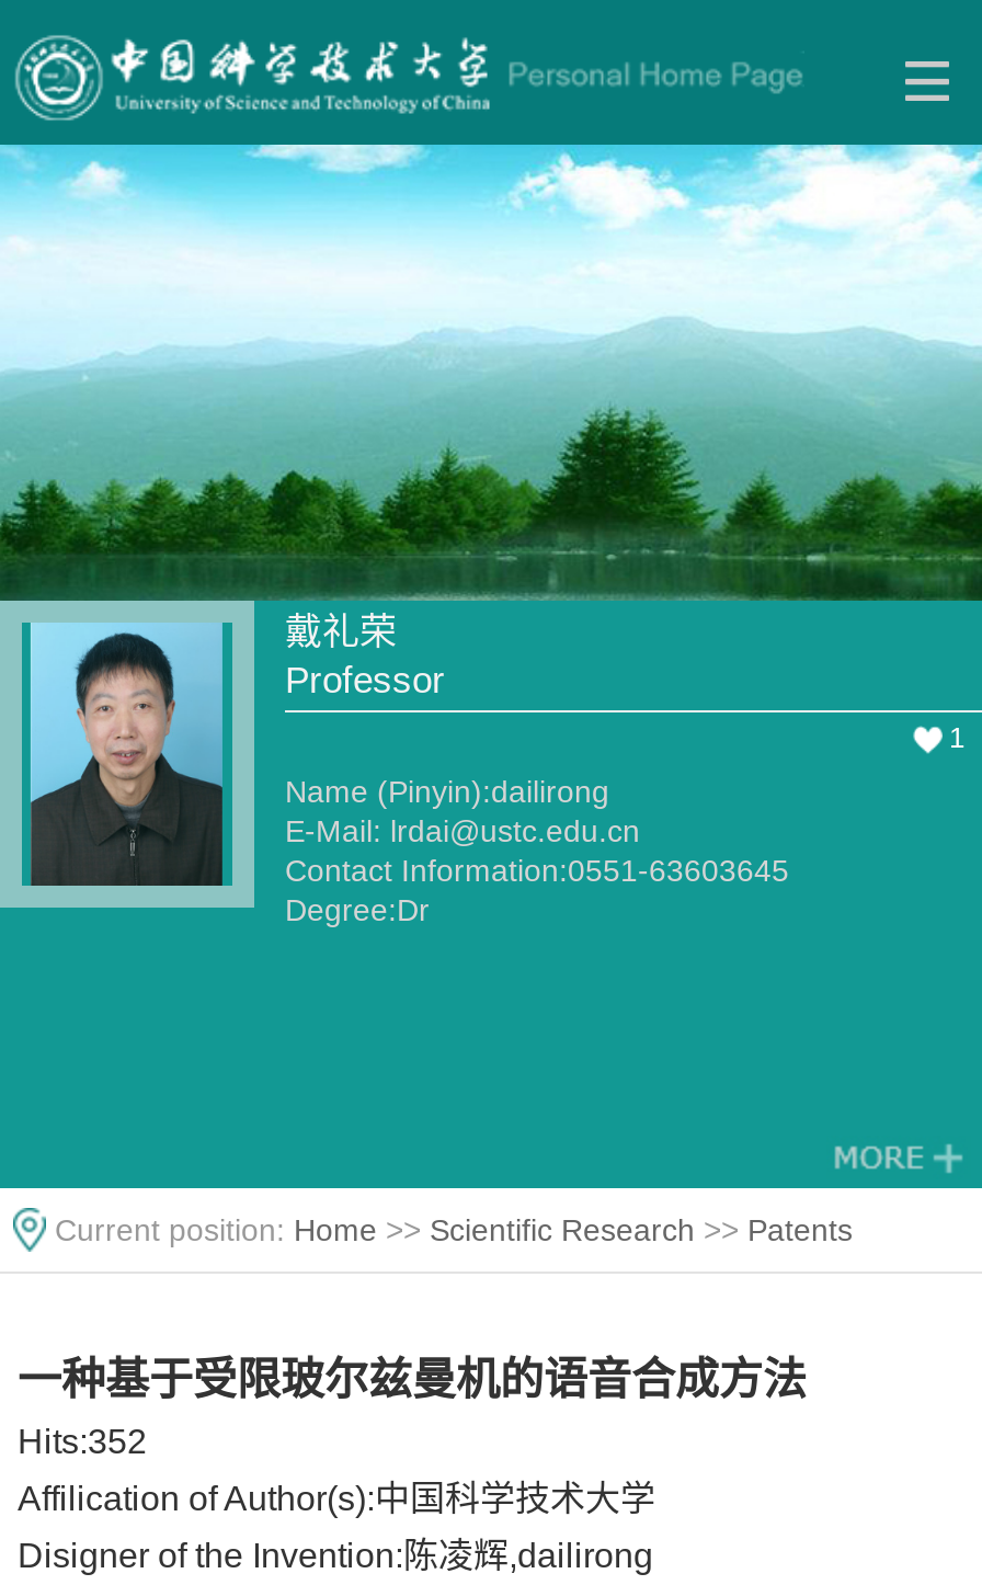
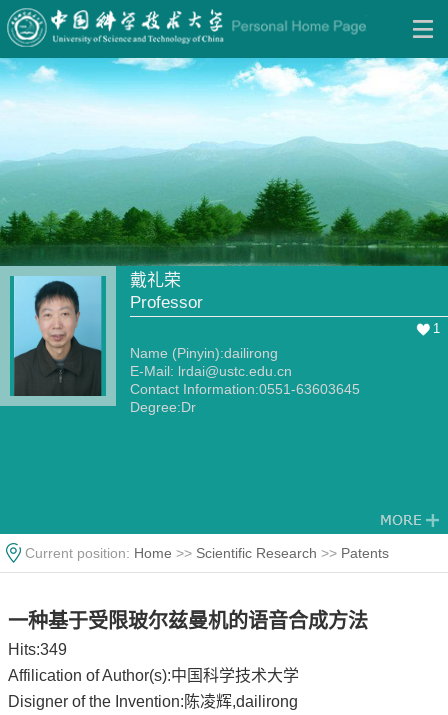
[18,1423,147,1460] Hits:352 -> [8,641,67,658] Hits:349

